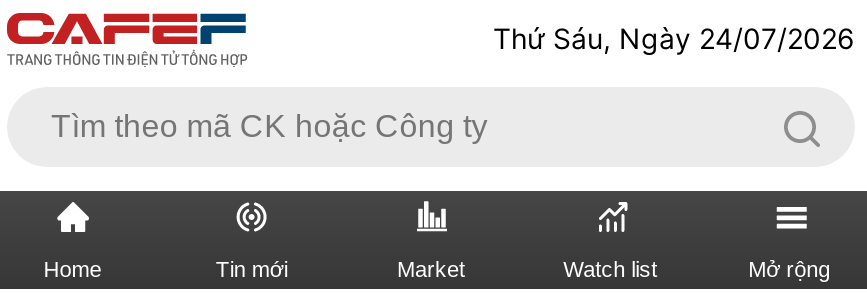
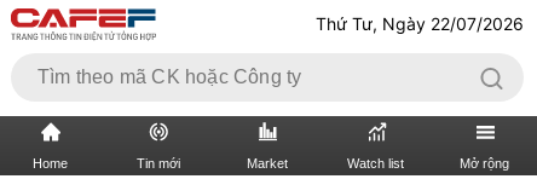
[493,21,855,55] Thứ Sáu, Ngày 24/07/2026 -> [316,13,524,34] Thứ Tư, Ngày 22/07/2026

